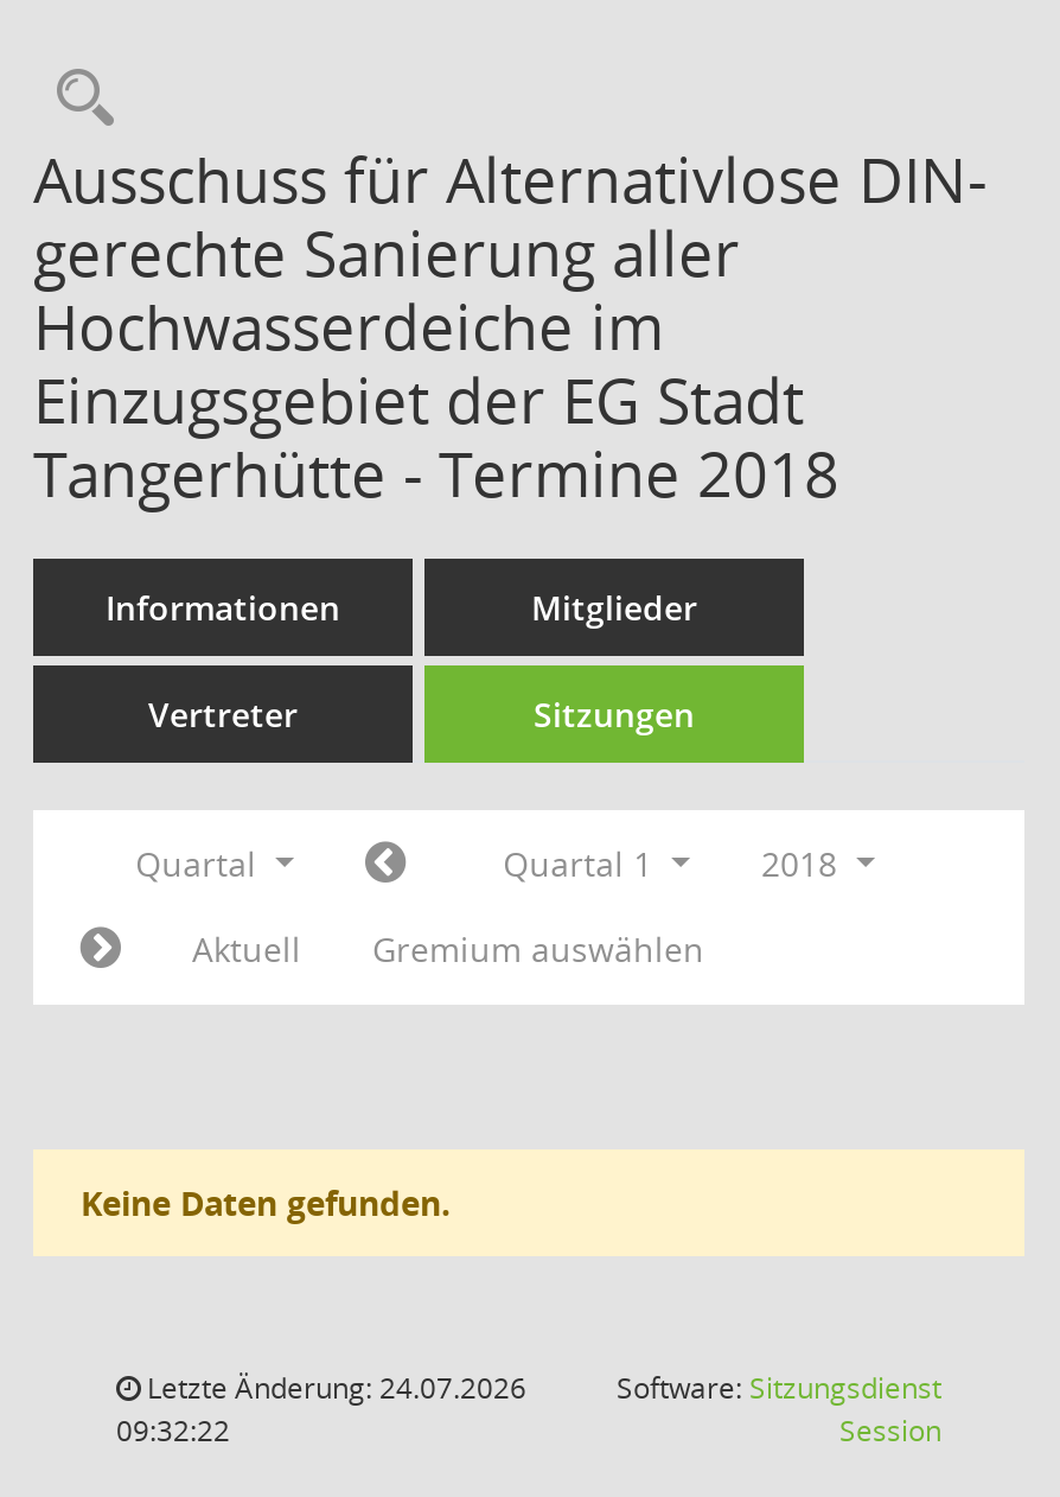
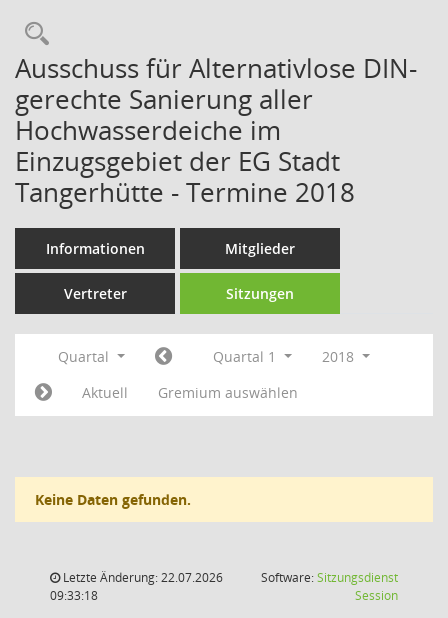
[140,1368,526,1408] Letzte Änderung: 24.07.2026 -> [60,569,223,586] Letzte Änderung: 22.07.2026
[116,1410,230,1451] 09:32:22 -> [50,587,98,604] 09:33:18

